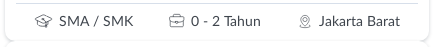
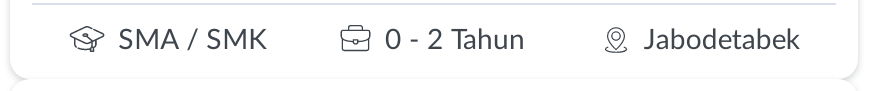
[319,15,400,29] Jakarta Barat -> [644,26,800,54] Jabodetabek

